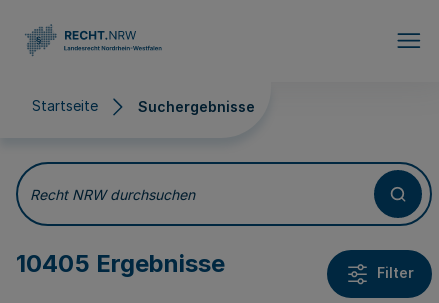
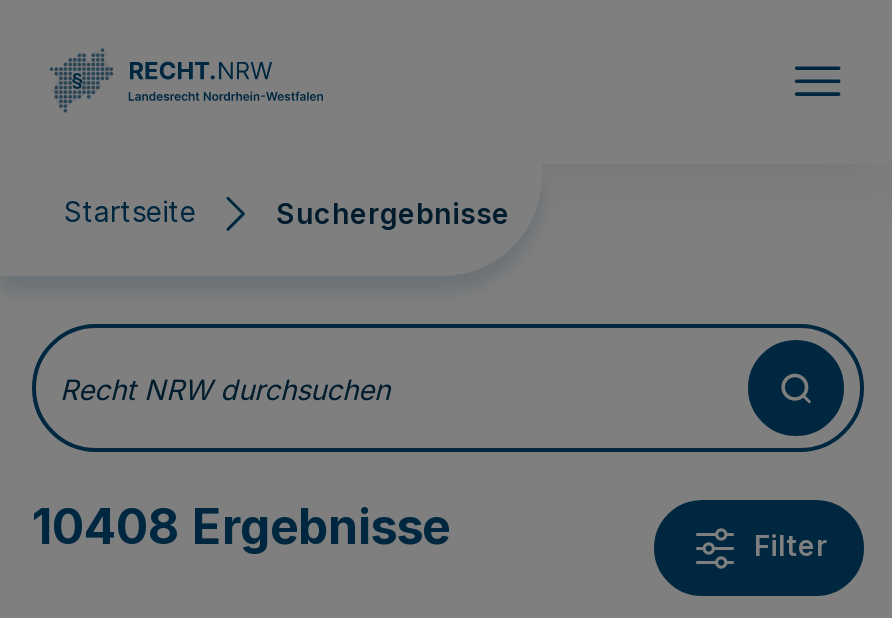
[16,249,225,278] 10405 Ergebnisse -> [32,498,450,556] 10408 Ergebnisse

